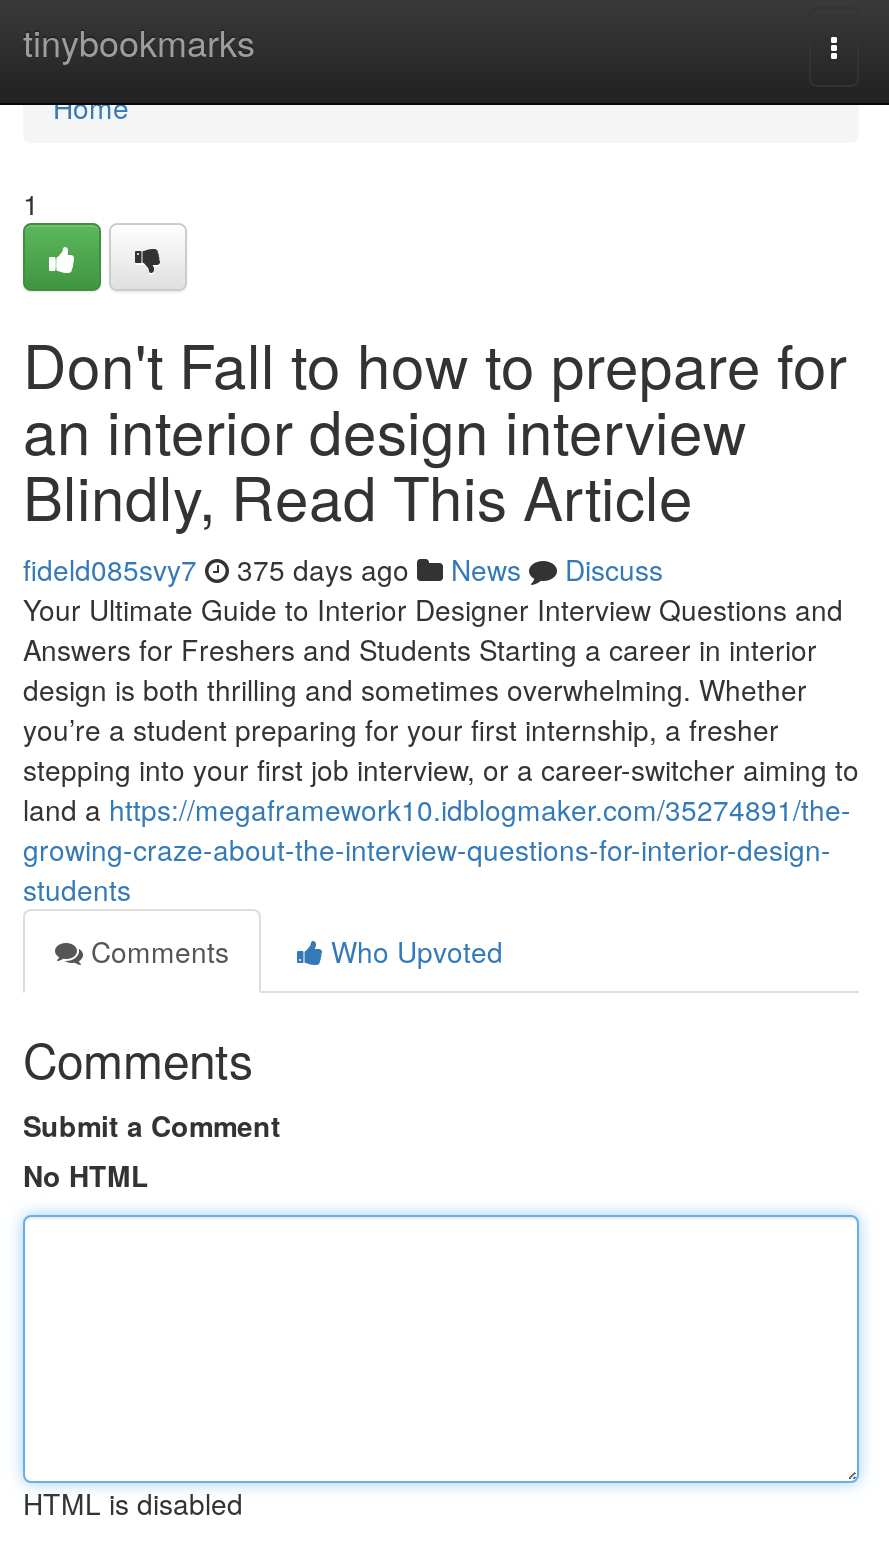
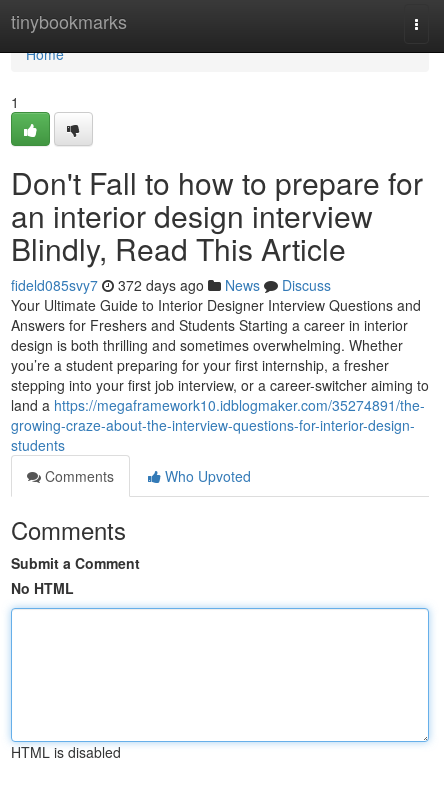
[23,549,663,589] fideld085svy7 375 days ago News Discuss -> [11,275,331,295] fideld085svy7 372 days ago News Discuss

